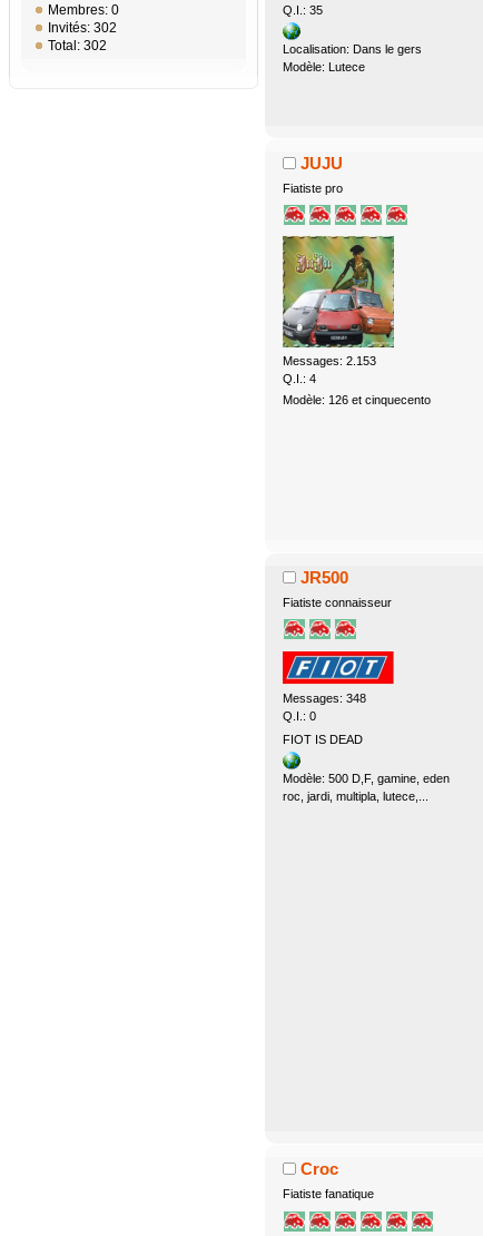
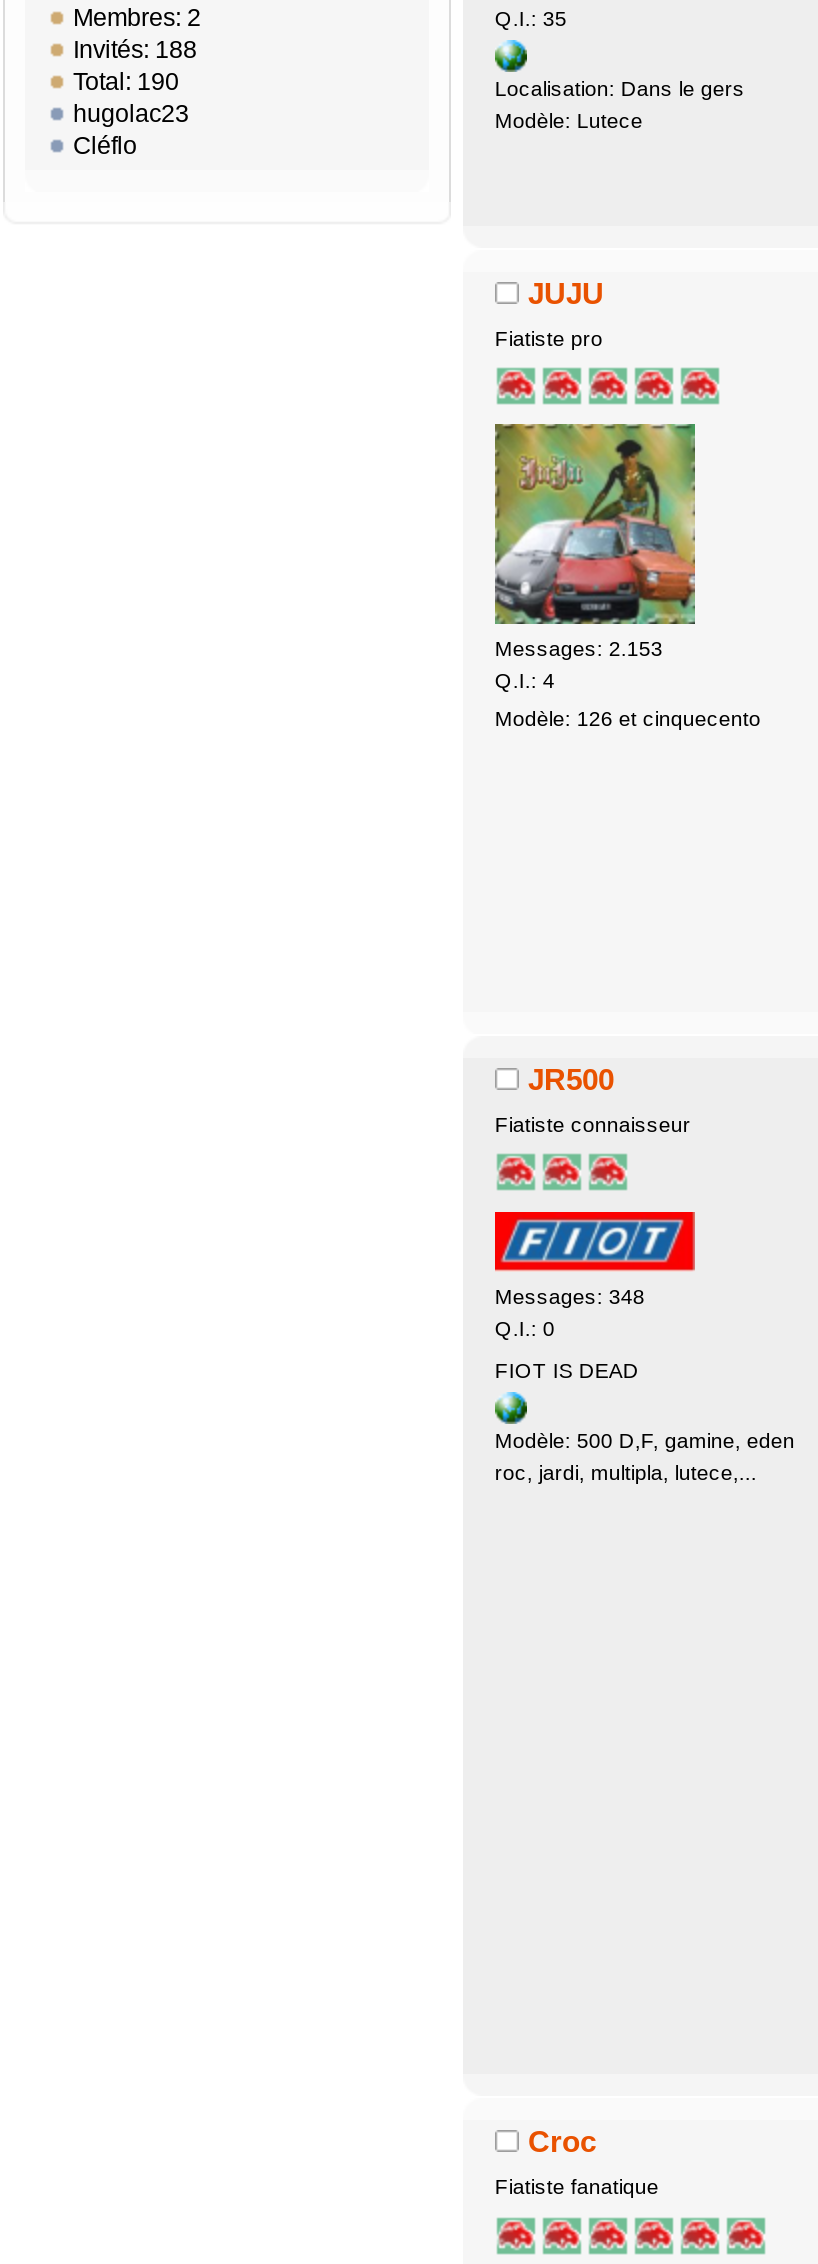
[48,3,119,54] Membres: 0 | Invités: 302 | Total: 302 -> [73,5,201,161] Membres: 2 | Invités: 188 | Total: 190 | hugolac23 | Cléflo

